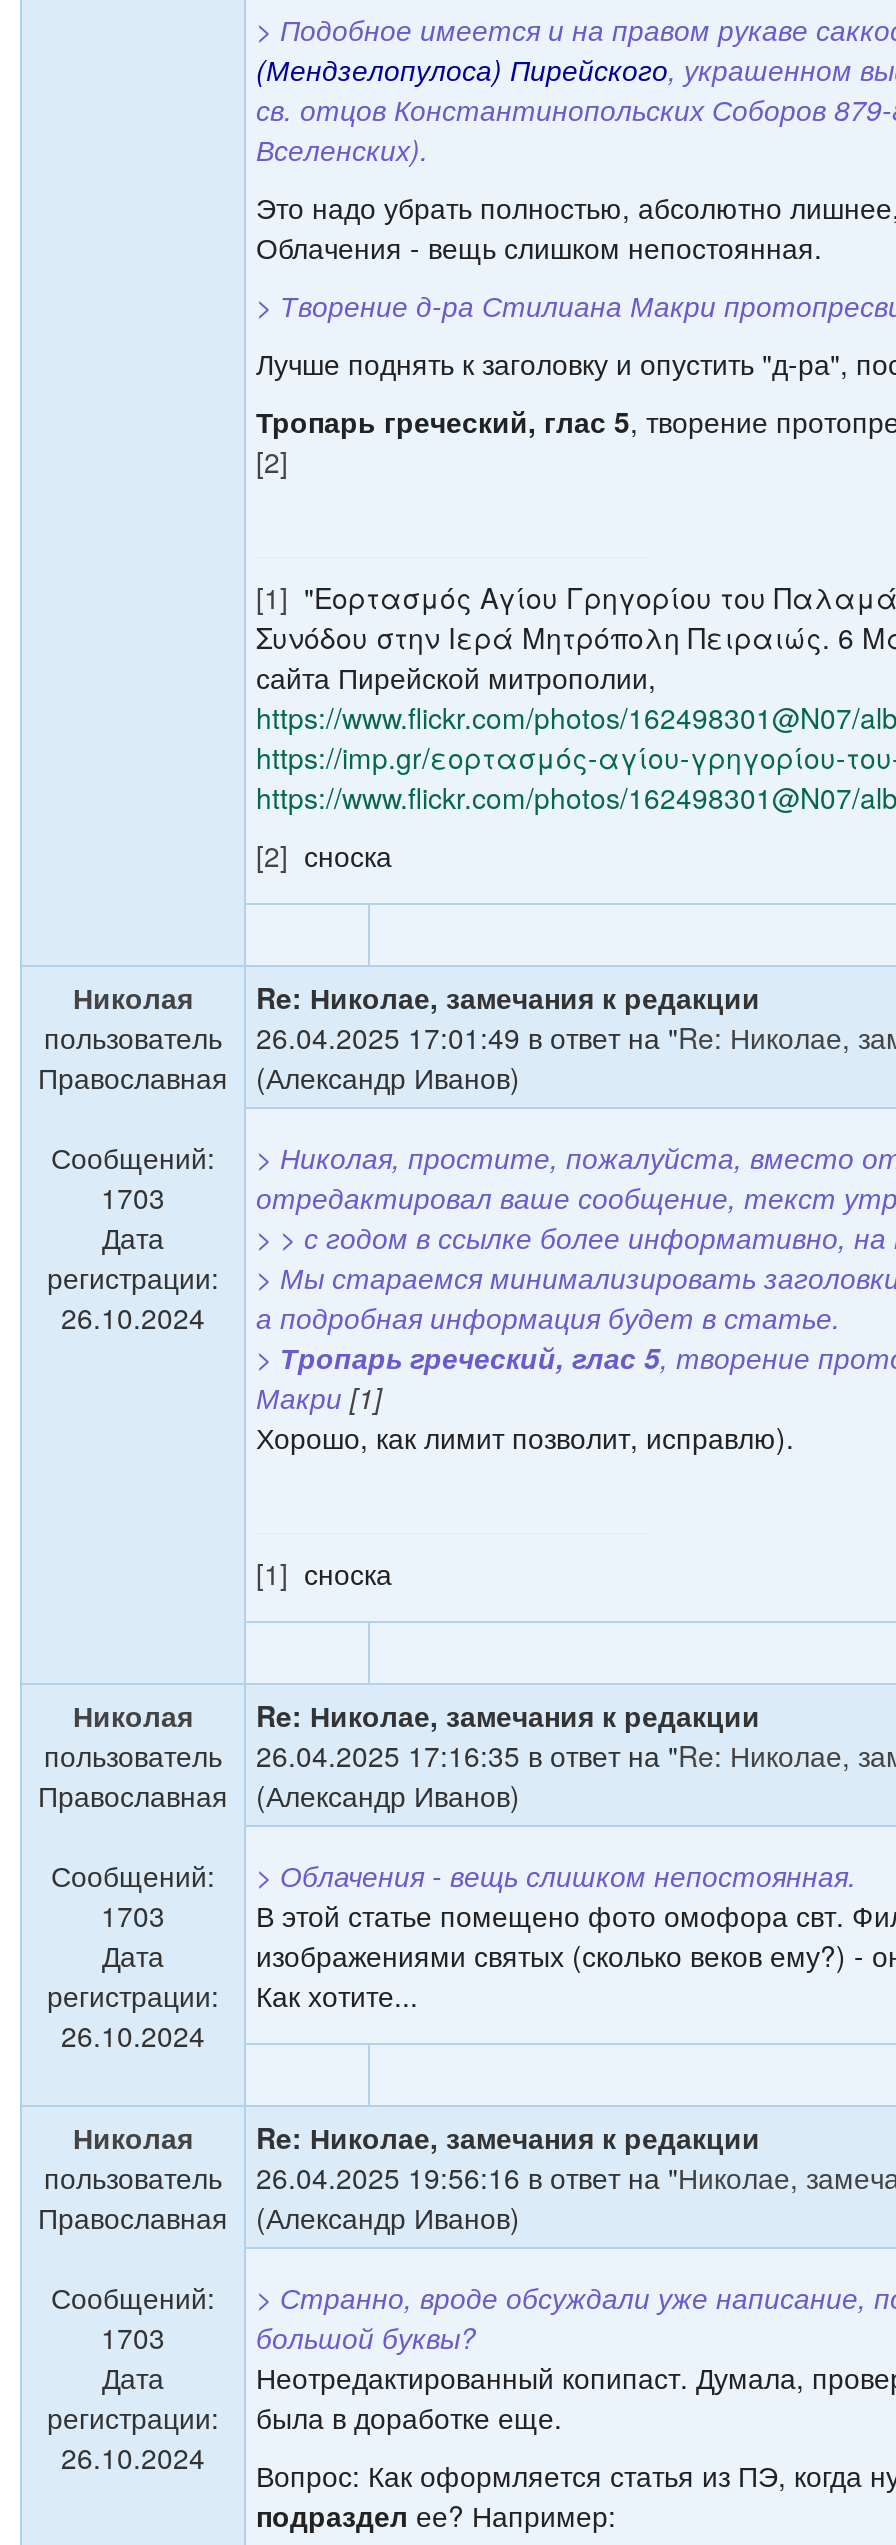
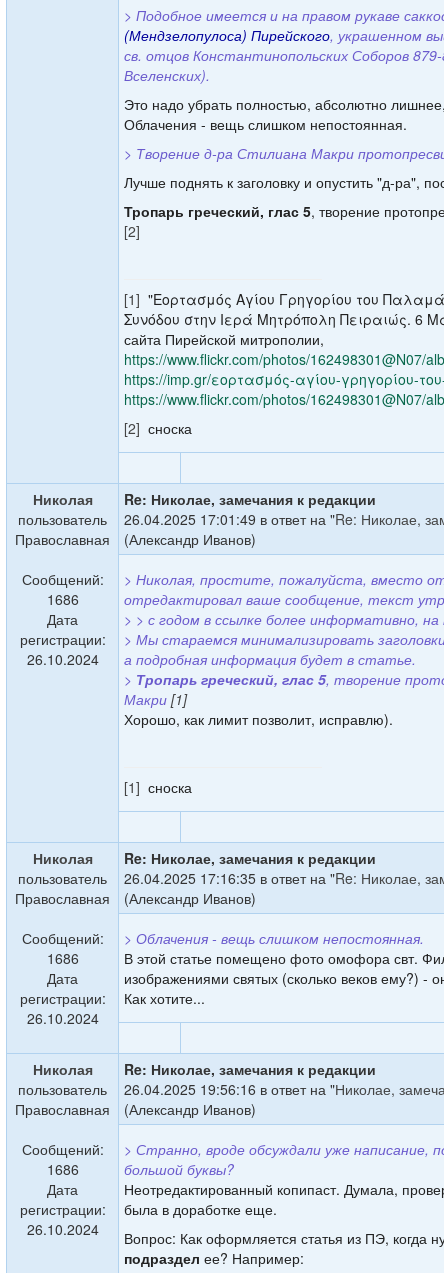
[101,1177,165,1217] 1703 -> [46,589,78,609] 1686
[101,1895,165,1935] 1703 -> [46,948,78,968] 1686
[101,2317,165,2357] 1703 -> [46,1159,78,1179] 1686

